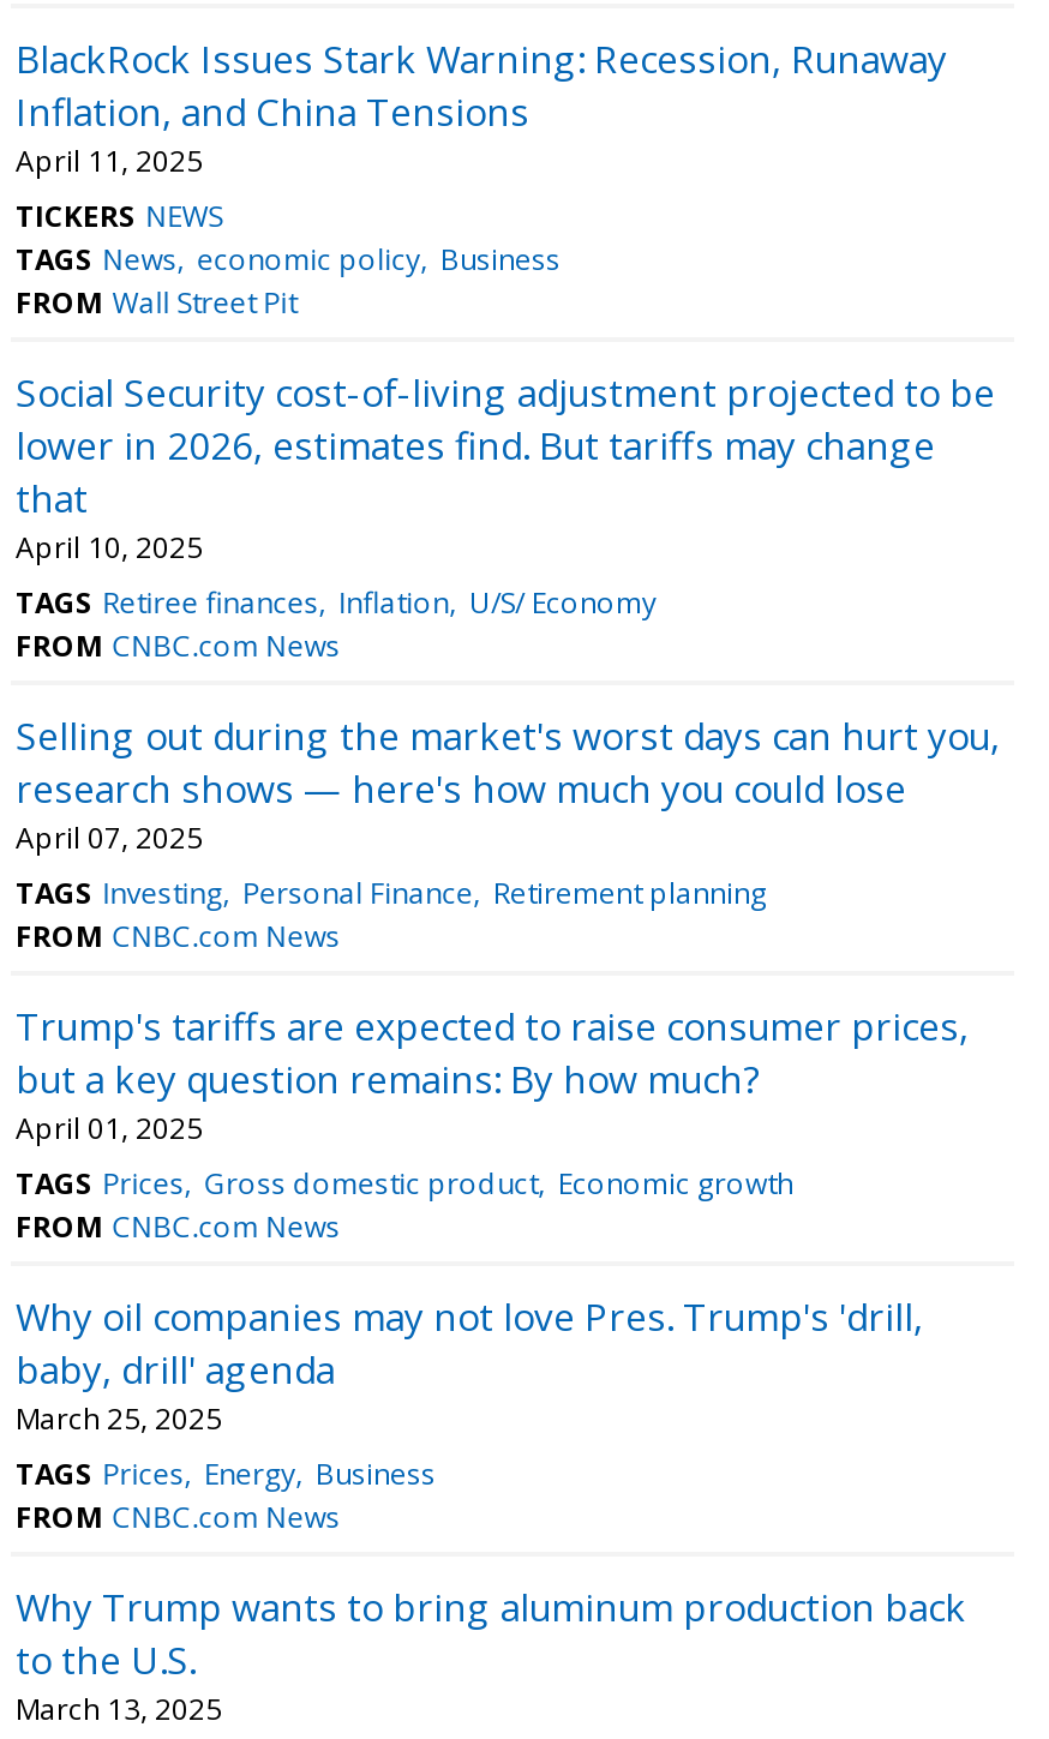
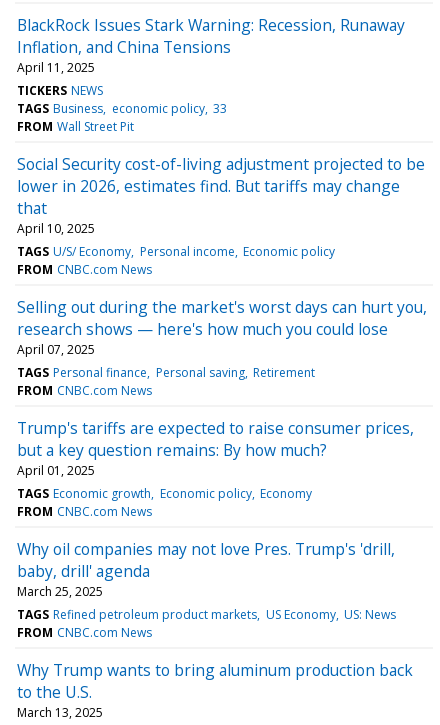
[16,238,560,279] TAGS News economic policy Business -> [17,100,227,117] TAGS Business economic policy 33
[16,582,656,622] TAGS Retiree finances Inflation U/S/ Economy -> [17,243,335,260] TAGS U/S/ Economy Personal income Economic policy
[16,872,767,913] TAGS Investing Personal Finance Retirement planning -> [17,364,315,381] TAGS Personal finance Personal saving Retirement
[16,1162,793,1203] TAGS Prices Gross domestic product Economic growth -> [17,485,312,502] TAGS Economic growth Economic policy Economy
[16,1453,435,1494] TAGS Prices Energy Business -> [17,606,396,623] TAGS Refined petroleum product markets US Economy US: News

